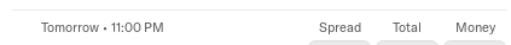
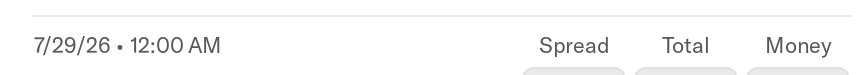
[41,19,164,36] Tomorrow • 11:00 PM -> [34,31,222,59] 7/29/26 • 12:00 AM

